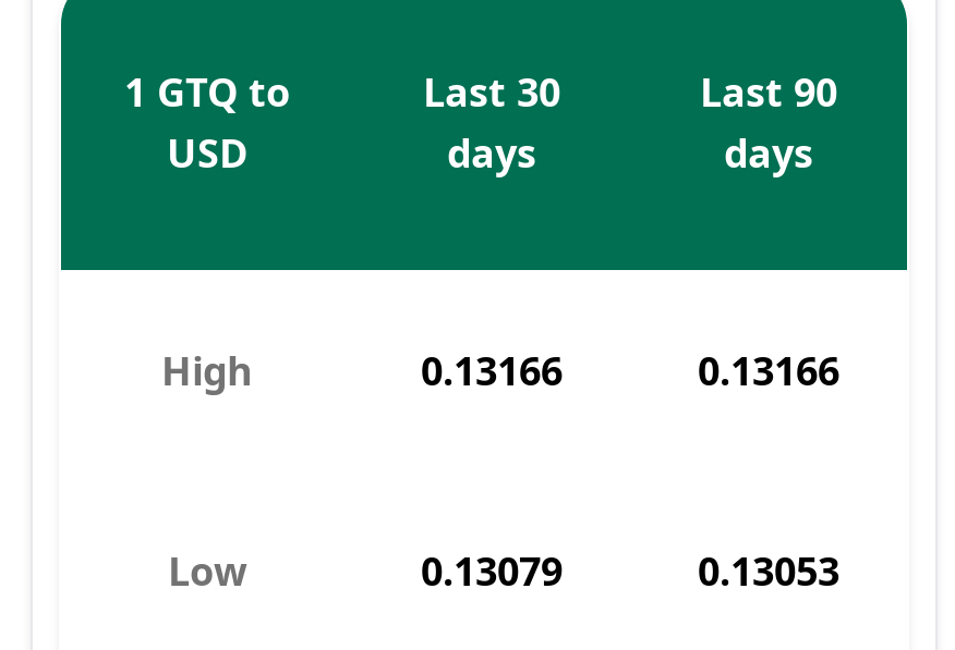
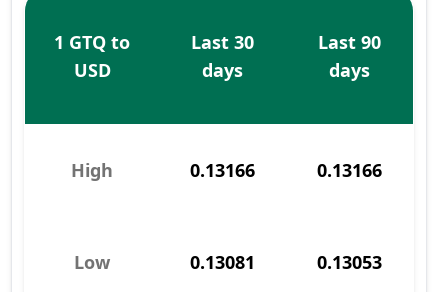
[421,544,563,597] 0.13079 -> [190,250,255,274] 0.13081

